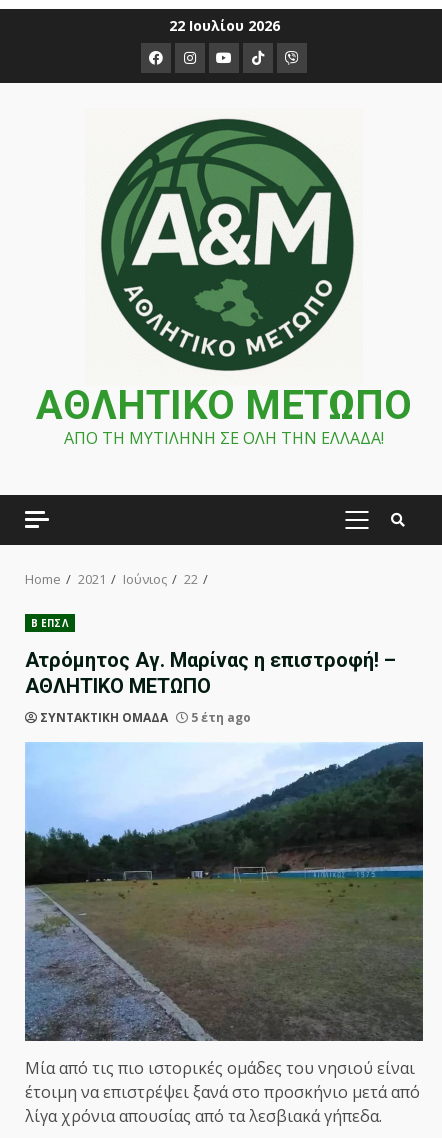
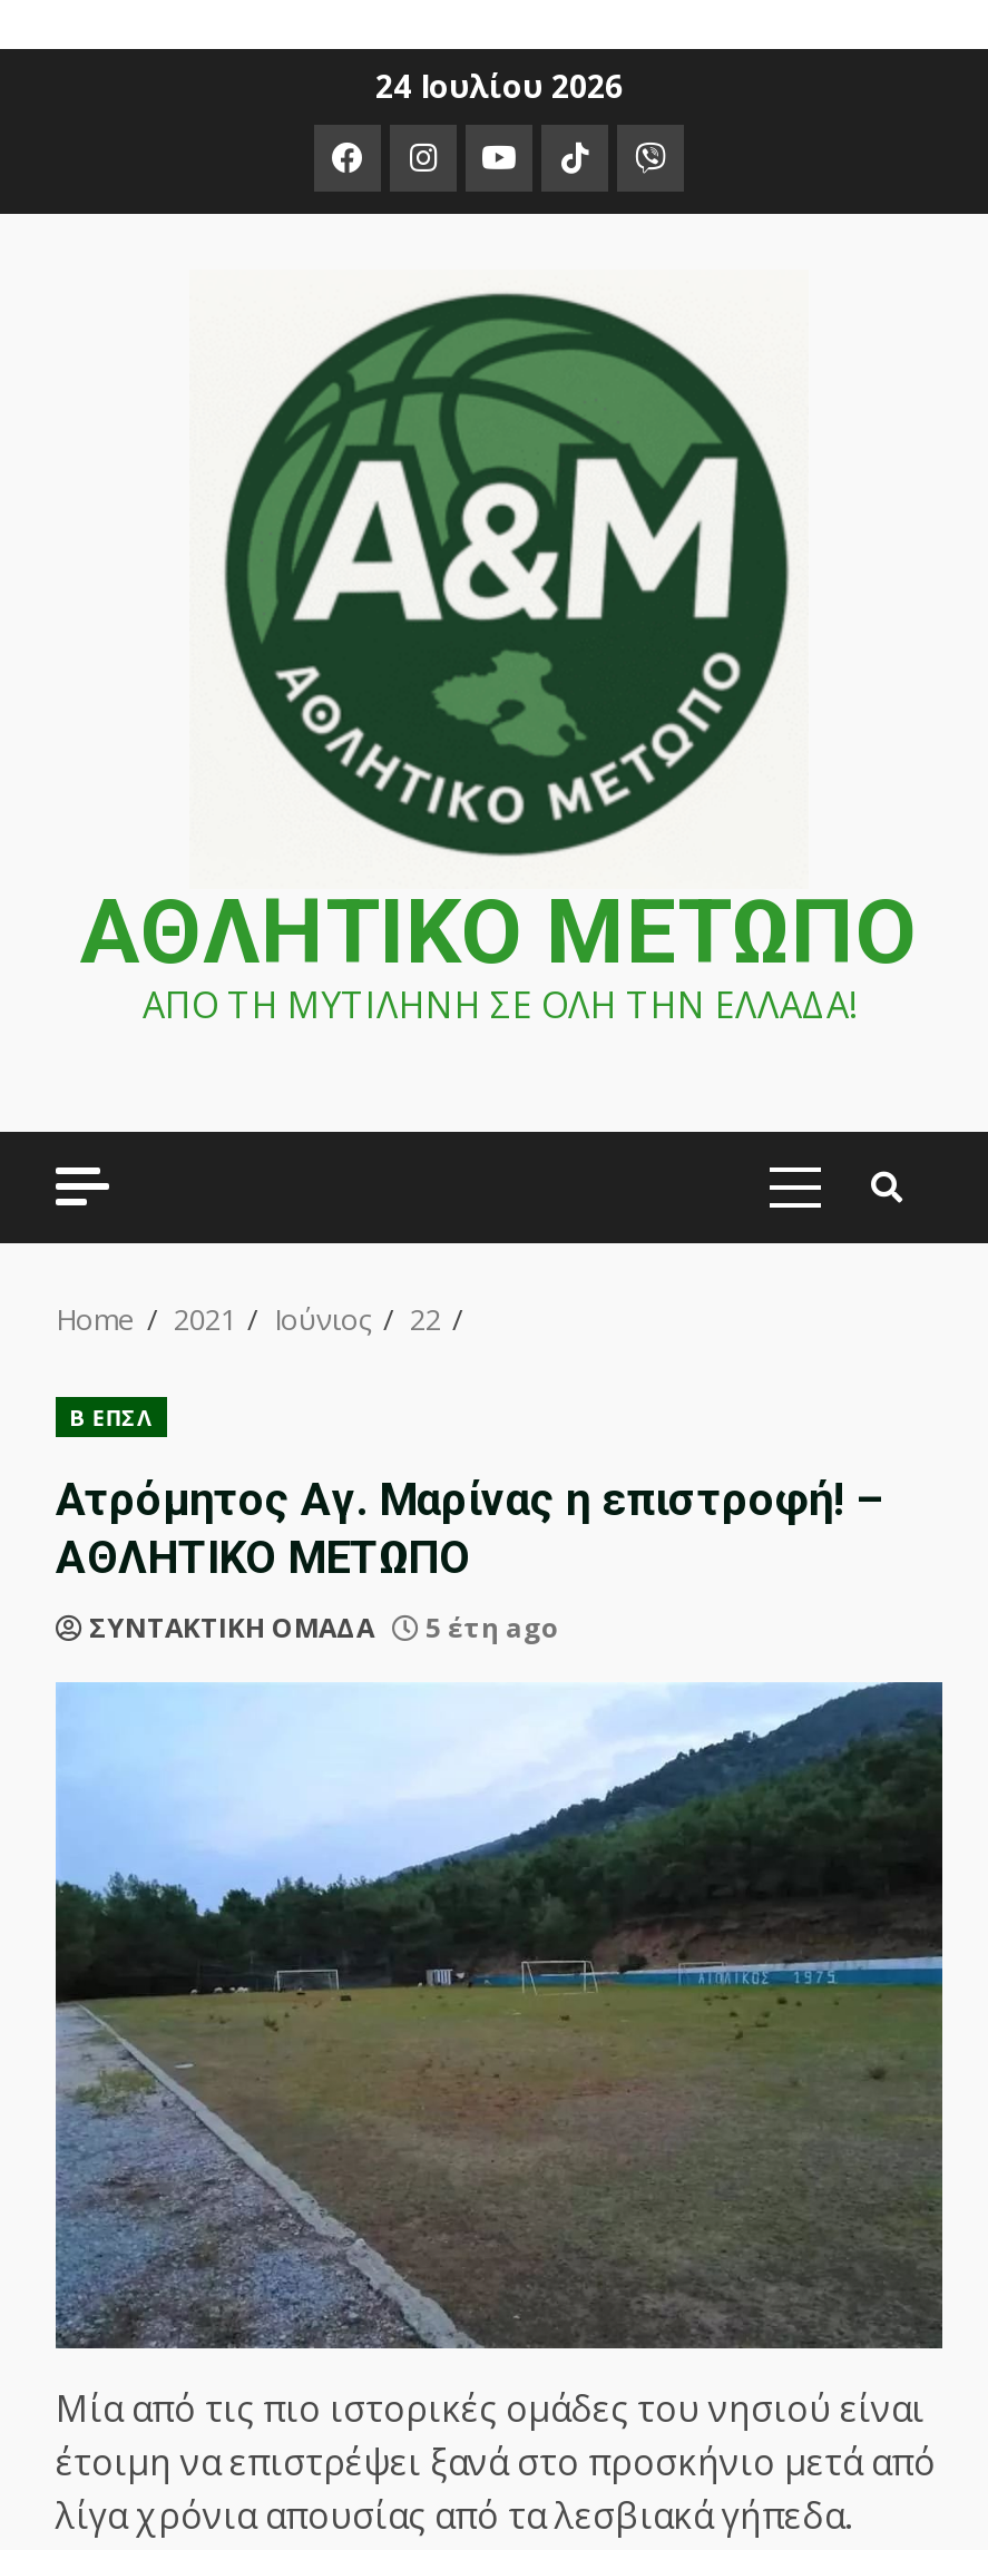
[168,16,279,35] 22 Ιουλίου 2026 -> [375,65,623,107] 24 Ιουλίου 2026

